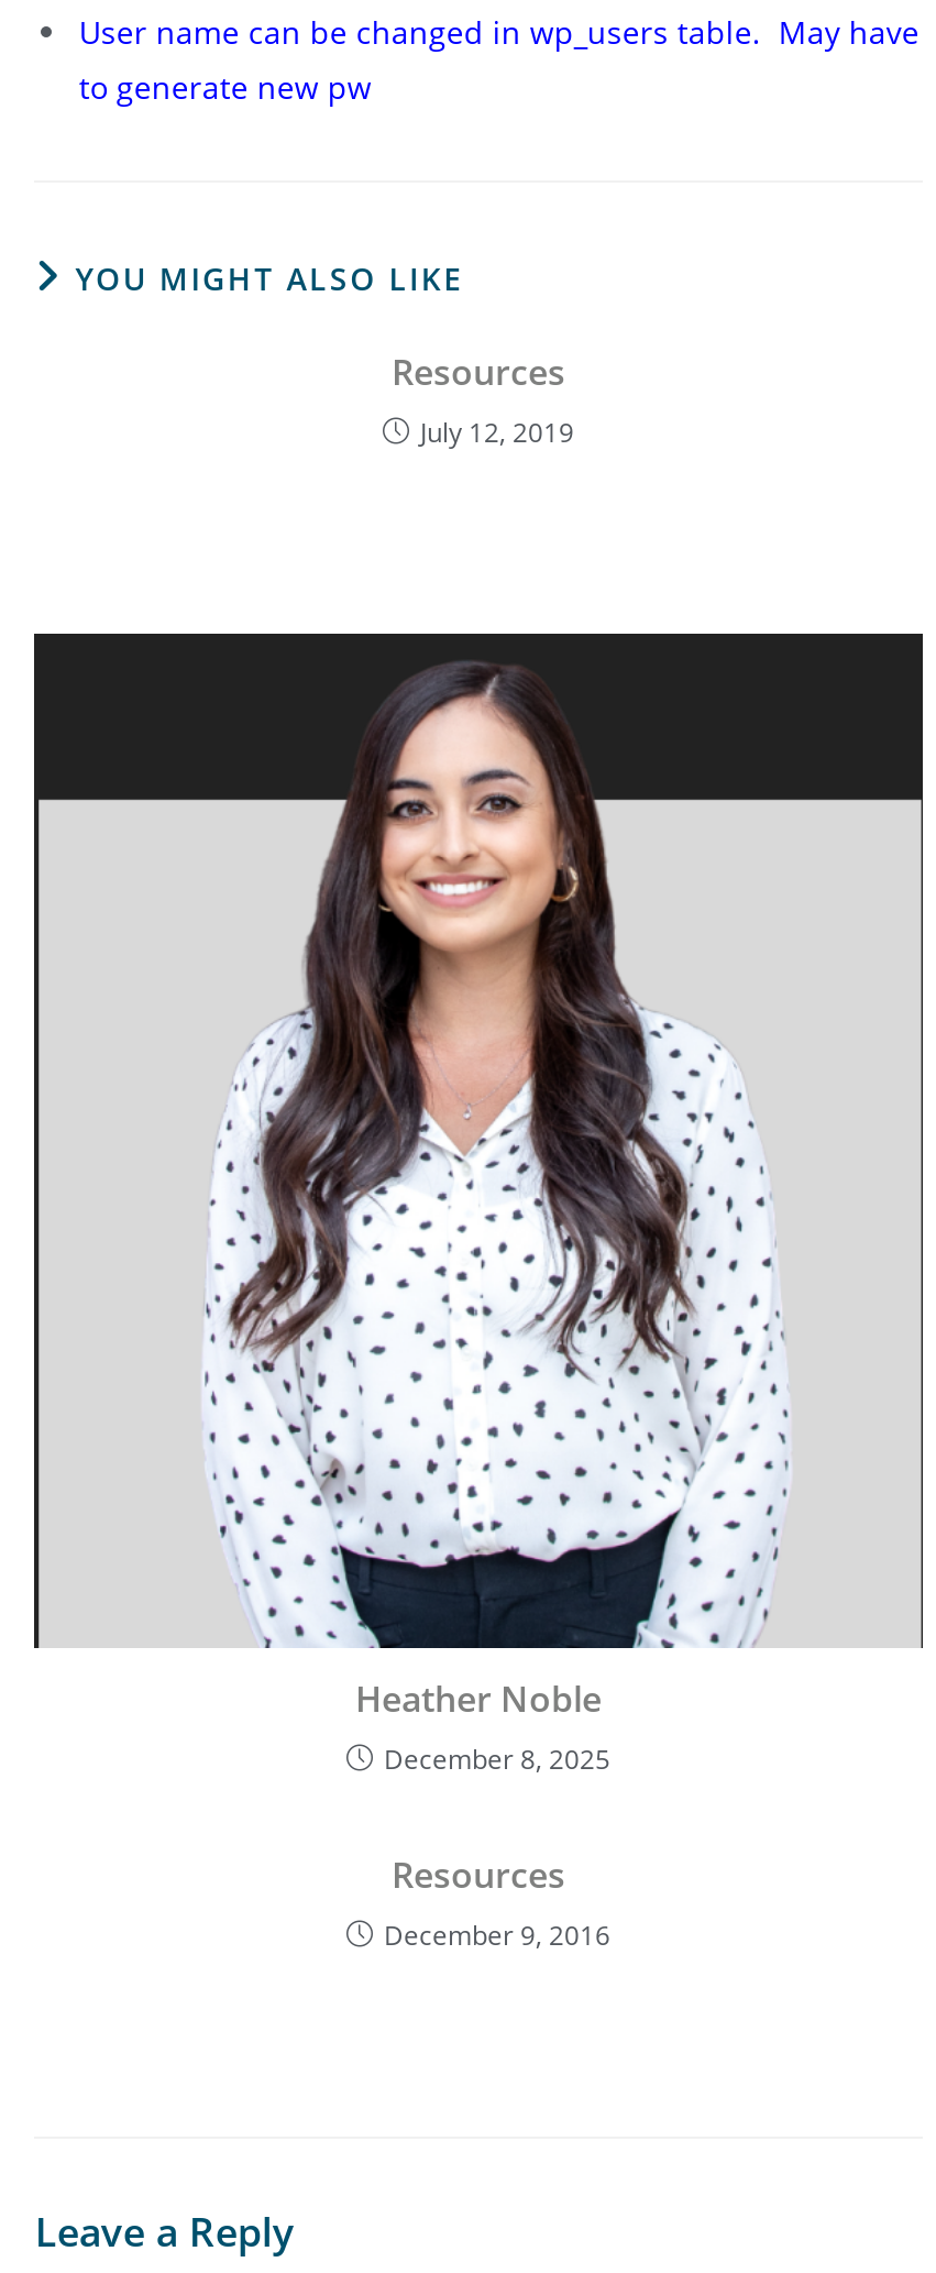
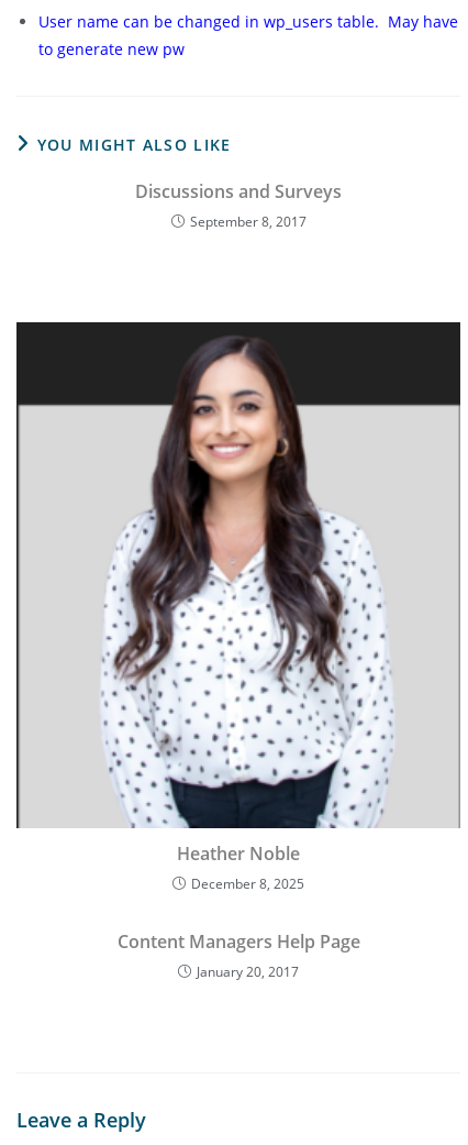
[392,347,574,451] Resources | July 12, 2019 -> [135,179,342,231] Discussions and Surveys | September 8, 2017
[384,1849,610,1953] Resources | December 9, 2016 -> [117,929,360,981] Content Managers Help Page | January 20, 2017

